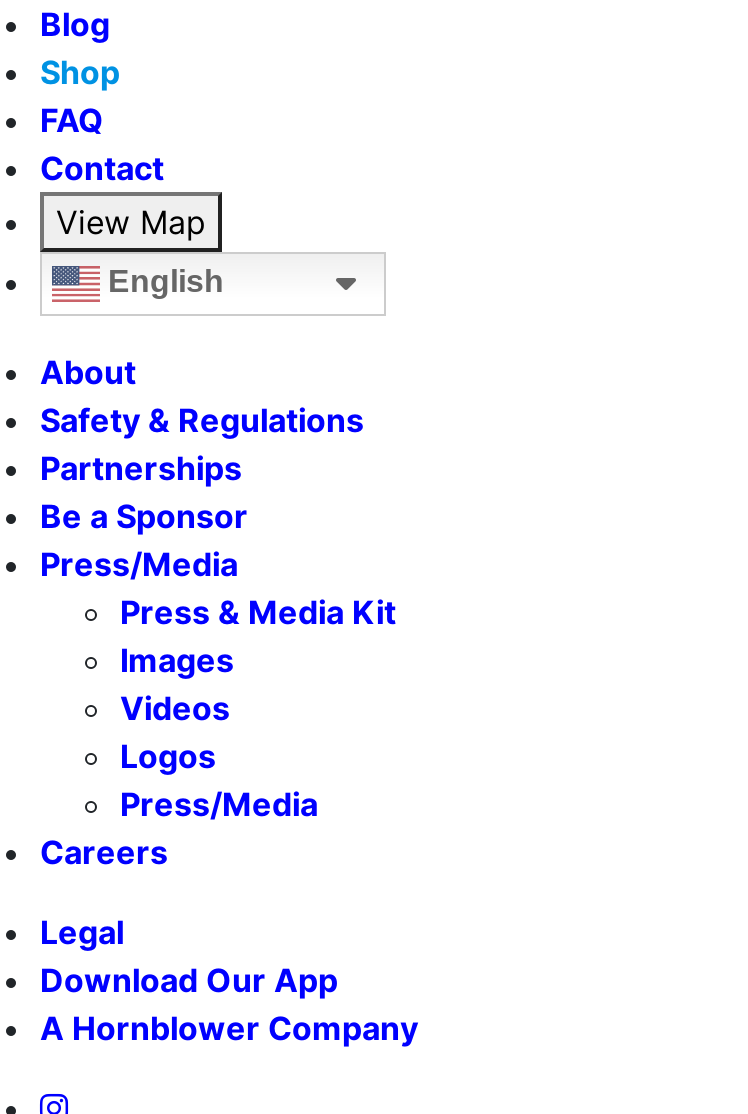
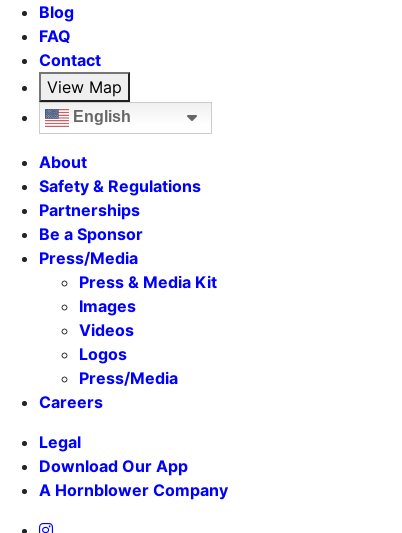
[40,53,120,93] Shop -> none

